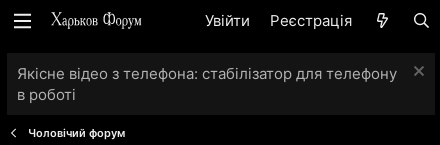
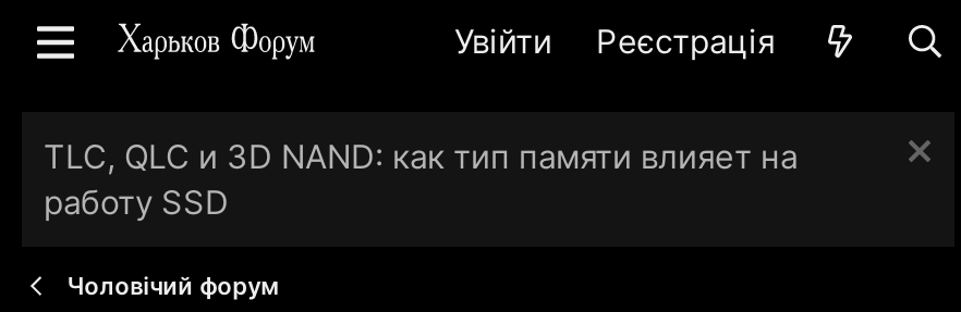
[17,64,397,104] Якісне відео з телефона: стабілізатор для телефону | в роботі -> [44,136,798,223] TLC, QLC и 3D NAND: как тип памяти влияет на | работу SSD

